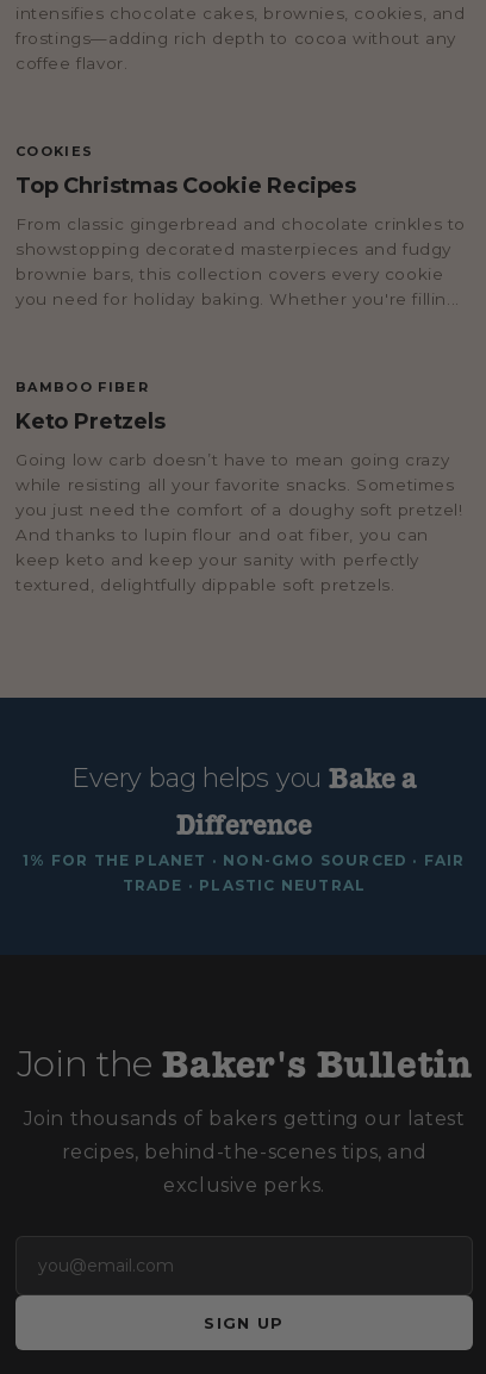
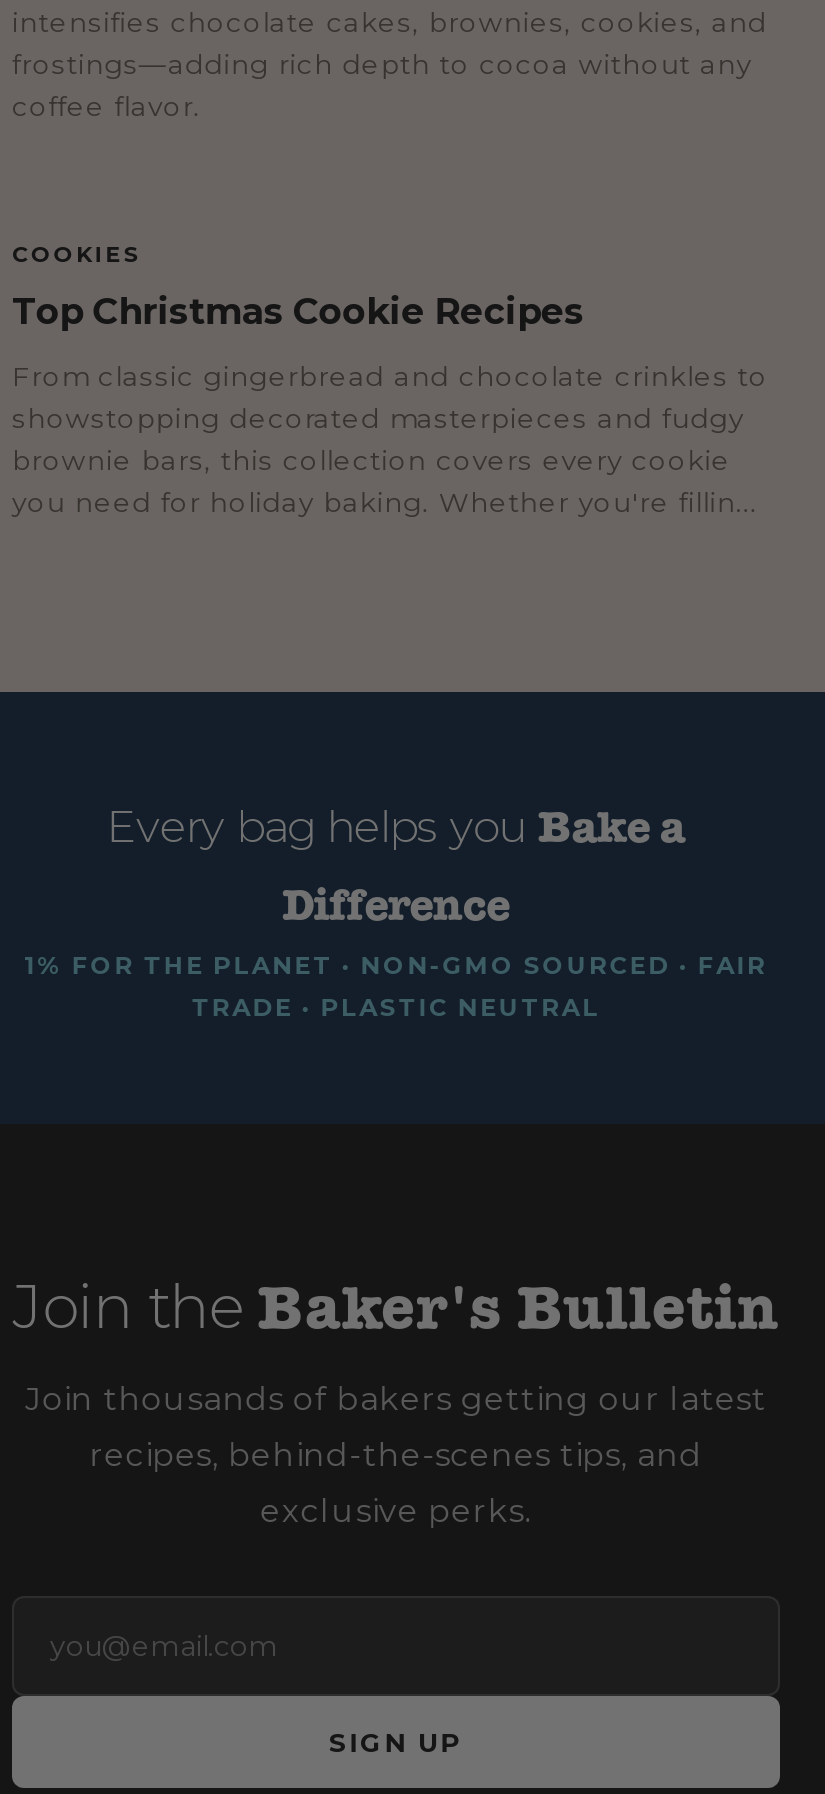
[15,379,463,594] BAMBOO FIBER | Keto Pretzels | Going low carb doesn’t have to mean going crazy | while resisting all your favorite snacks. Sometimes | you just need the comfort of a doughy soft pretzel! | And thanks to lupin flour and oat fiber, you can | keep keto and keep your sanity with perfectly | textured, delightfully dippable soft pretzels. -> none

